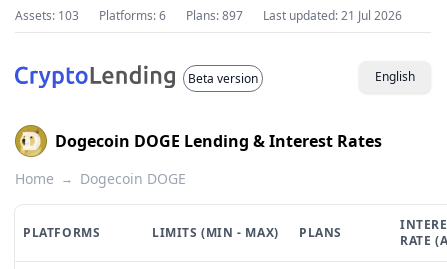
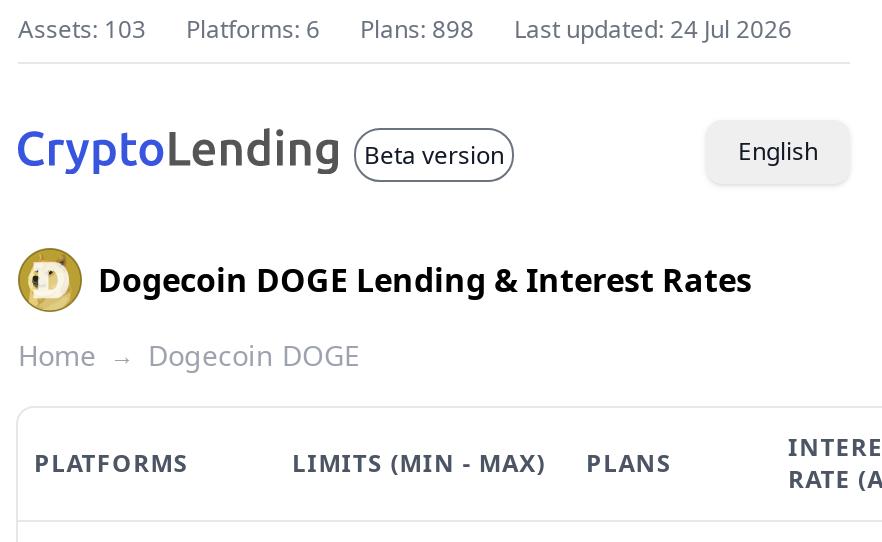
[186,7,243,24] Plans: 897 -> [360,12,474,46] Plans: 898
[263,7,402,24] Last updated: 21 Jul 2026 -> [514,12,792,46] Last updated: 24 Jul 2026

